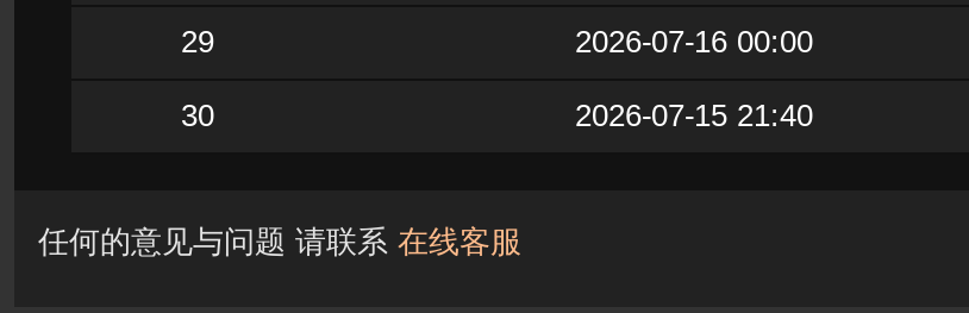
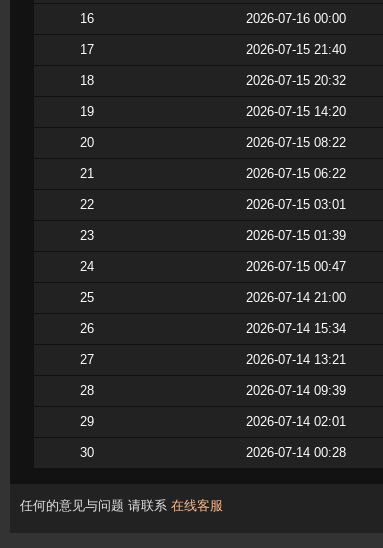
[181,24,214,60] 29 -> [80,11,94,26] 16
[181,98,214,133] 30 -> [80,42,94,57] 17
none -> [80,73,345,460] 18 | 2026-07-15 20:32 | 19 | 2026-07-15 14:20 | 20 | 2026-07-15 08:22 | 21 | 2026-07-15 06:22 | 22 | 2026-07-15 03:01 | 23 | 2026-07-15 01:39 | 24 | 2026-07-15 00:47 | 25 | 2026-07-14 21:00 | 26 | 2026-07-14 15:34 | 27 | 2026-07-14 13:21 | 28 | 2026-07-14 09:39 | 29 | 2026-07-14 02:01 | 30 | 2026-07-14 00:28

